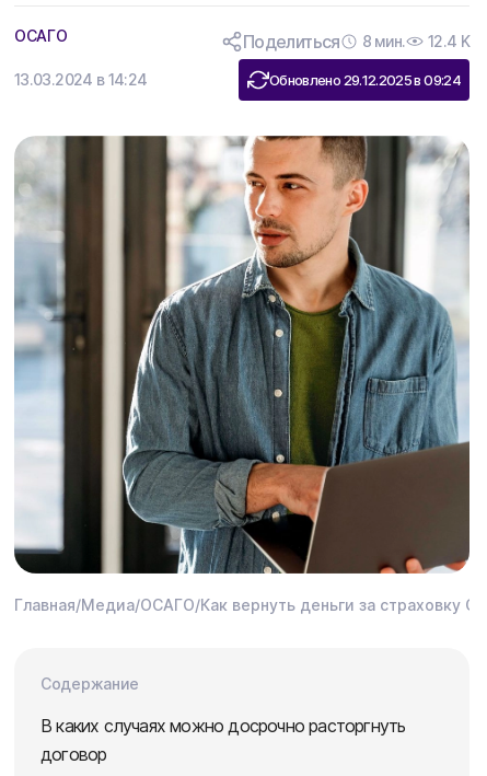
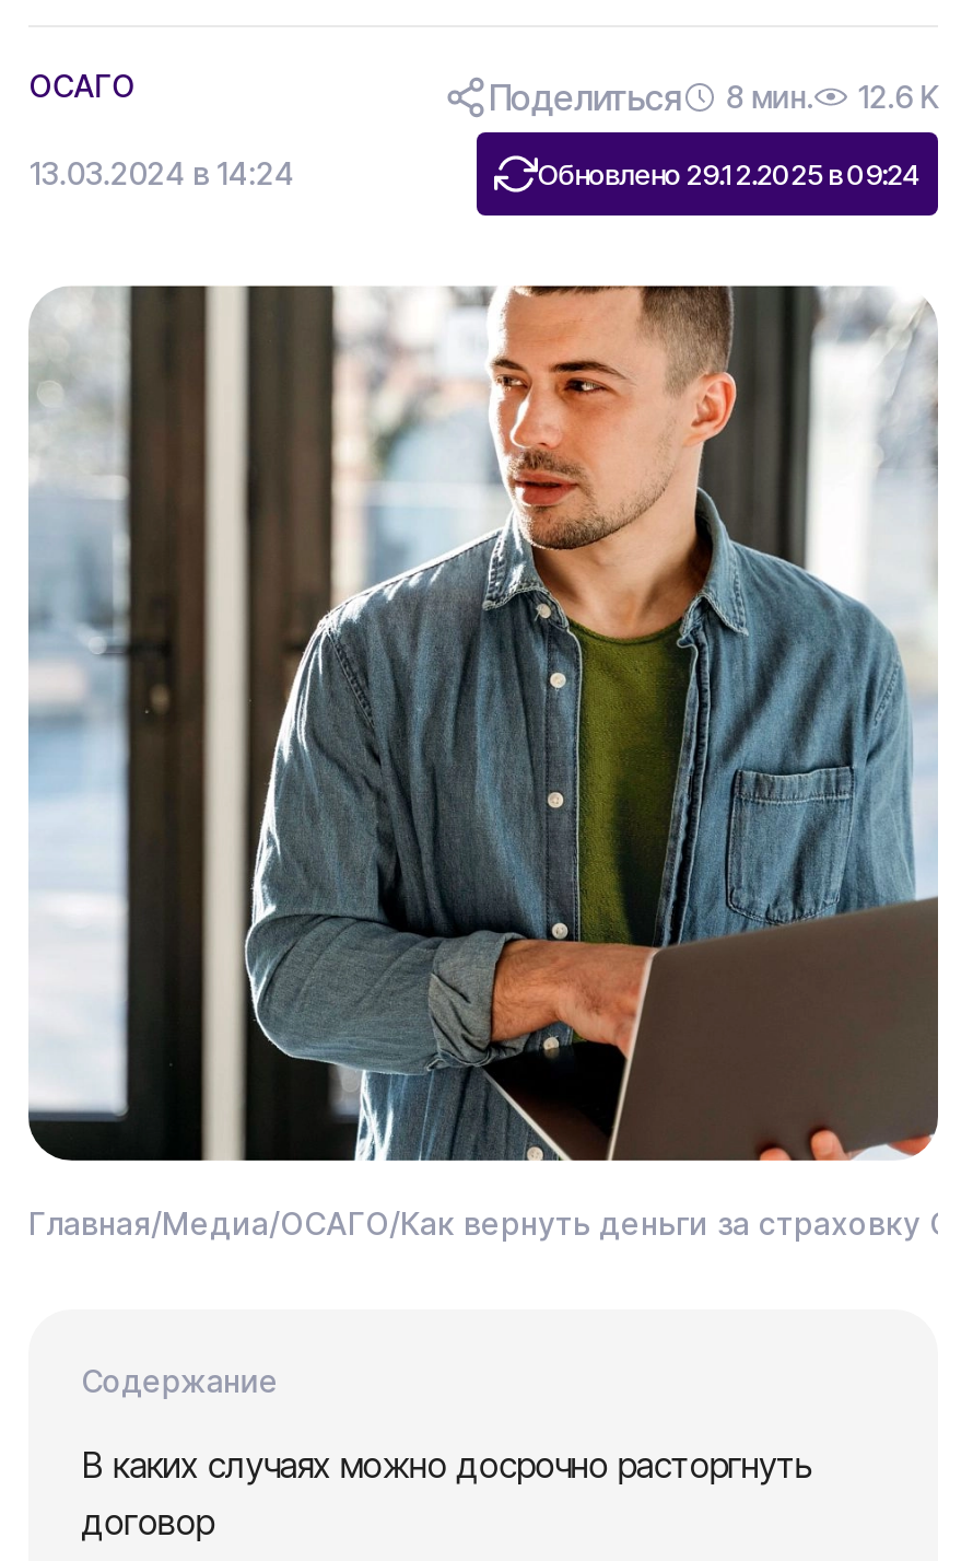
[243,31,469,53] Поделиться 8 мин. 12.4 K -> [488,75,938,119] Поделиться 8 мин. 12.6 K

